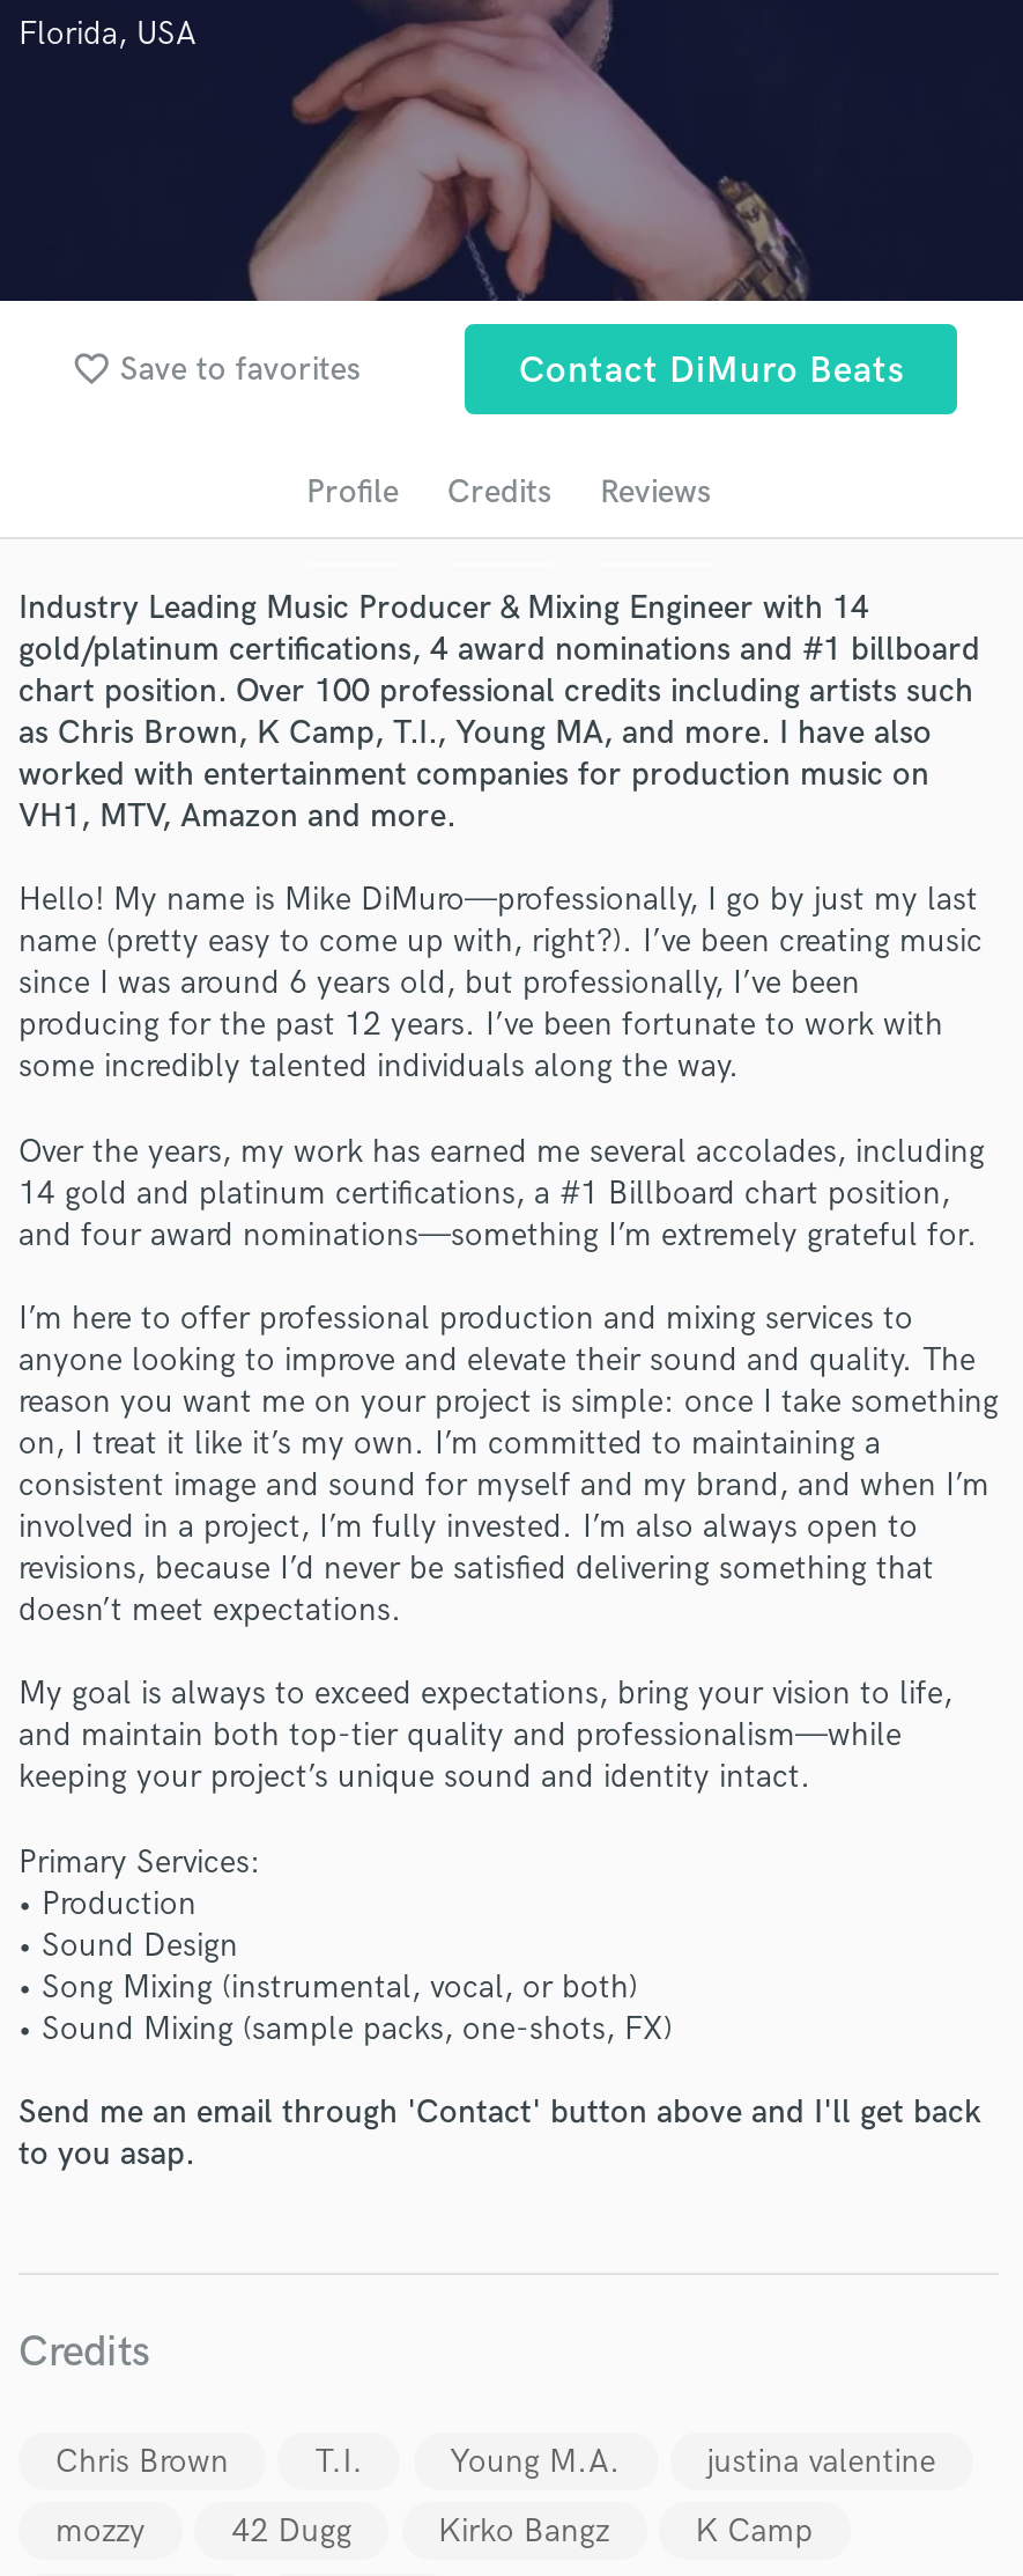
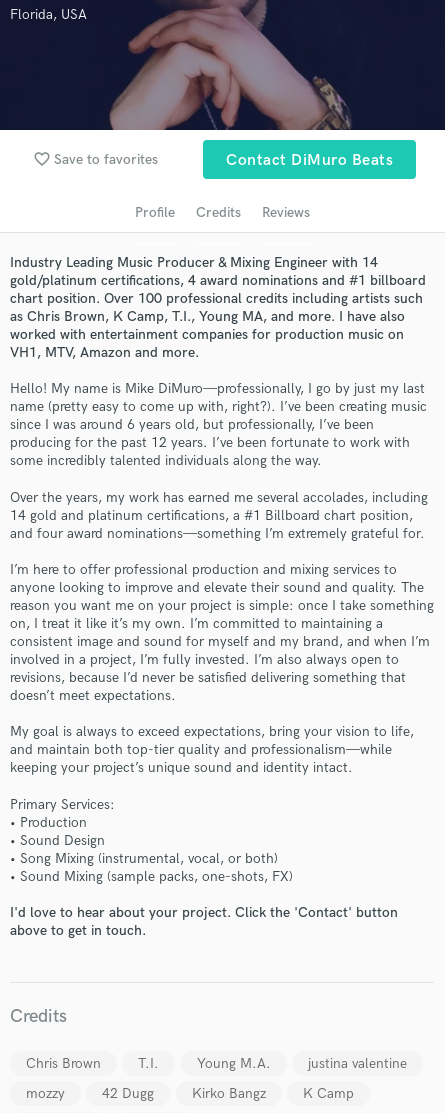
[18,2093,980,2174] Send me an email through 'Contact' button above and I'll get back | to you asap. -> [10,904,398,939] I'd love to hear about your project. Click the 'Contact' button | above to get in touch.

